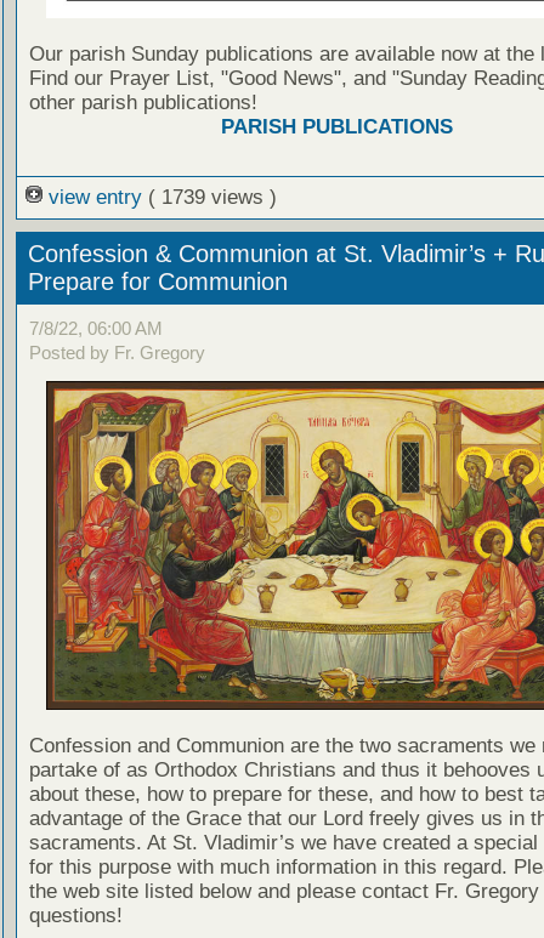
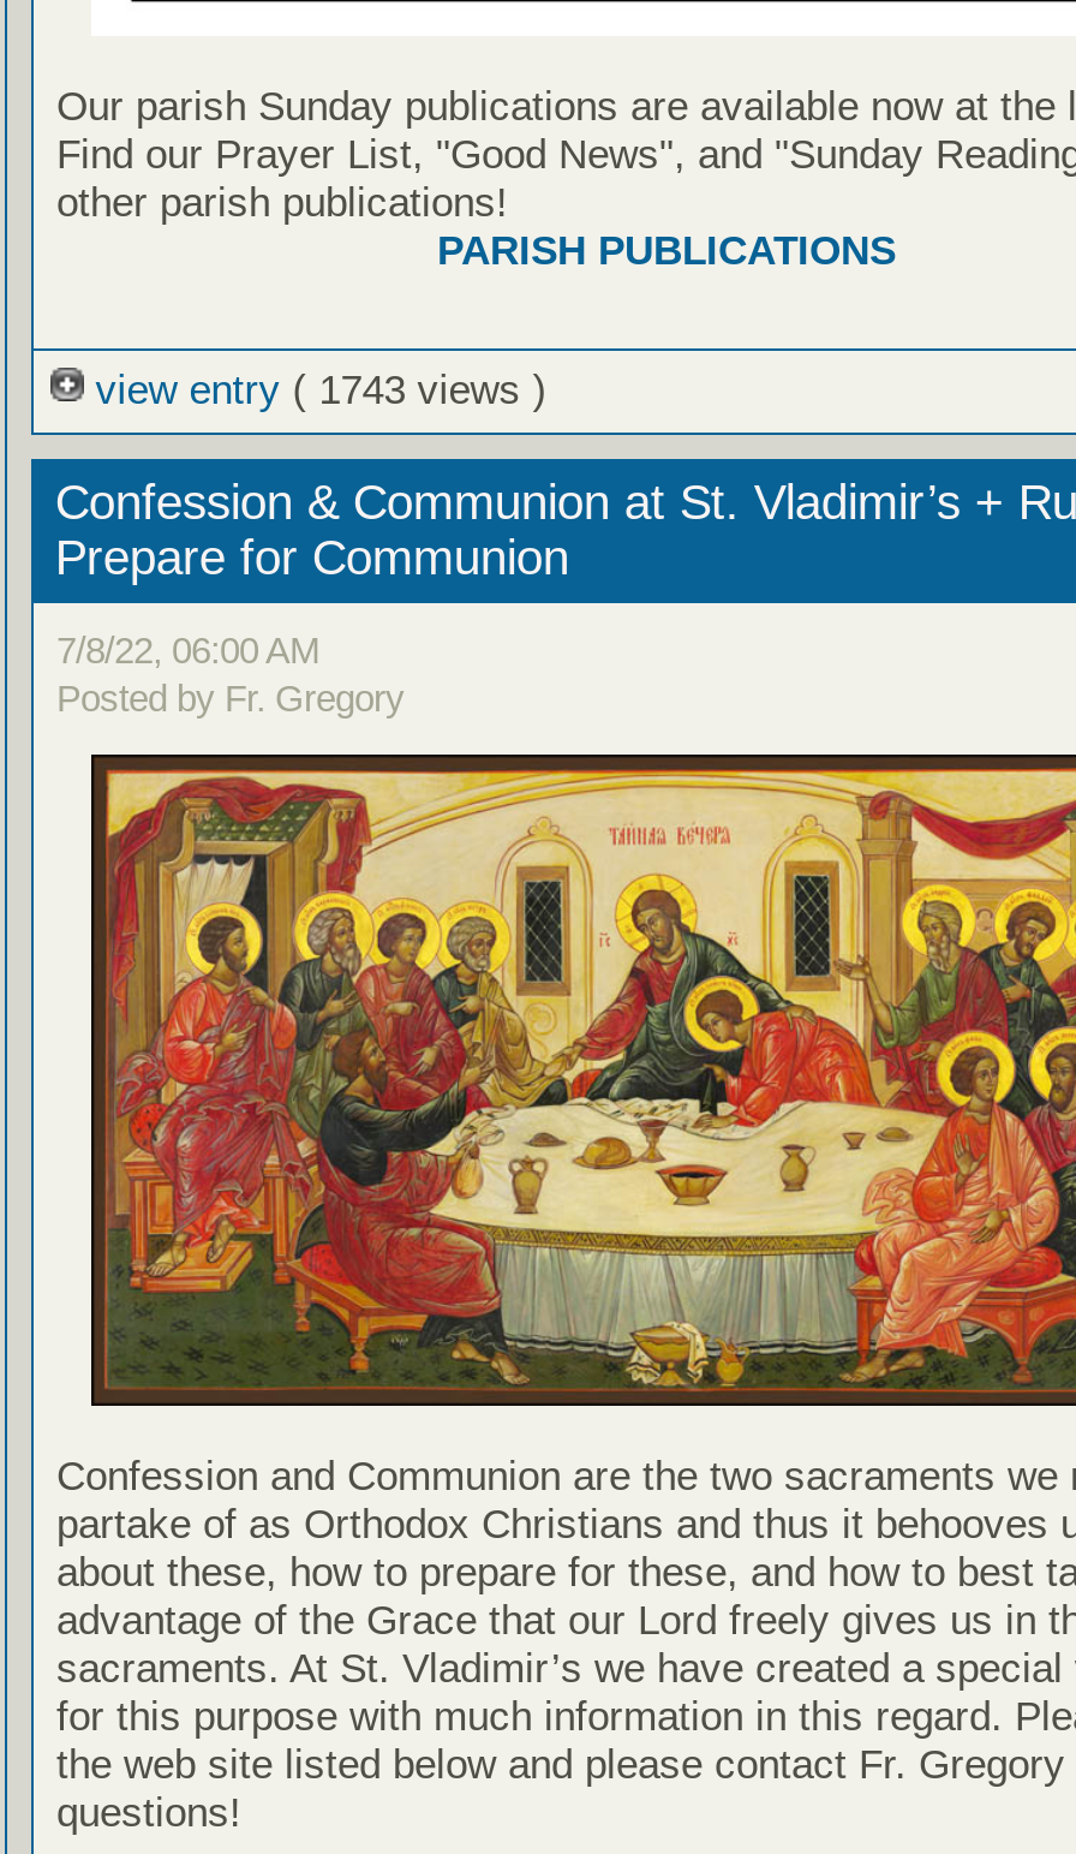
[42,186,276,209] view entry ( 1739 views ) -> [83,368,547,414] view entry ( 1743 views )

